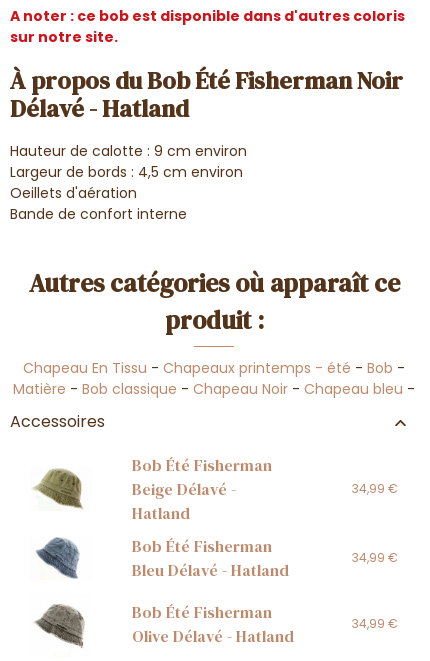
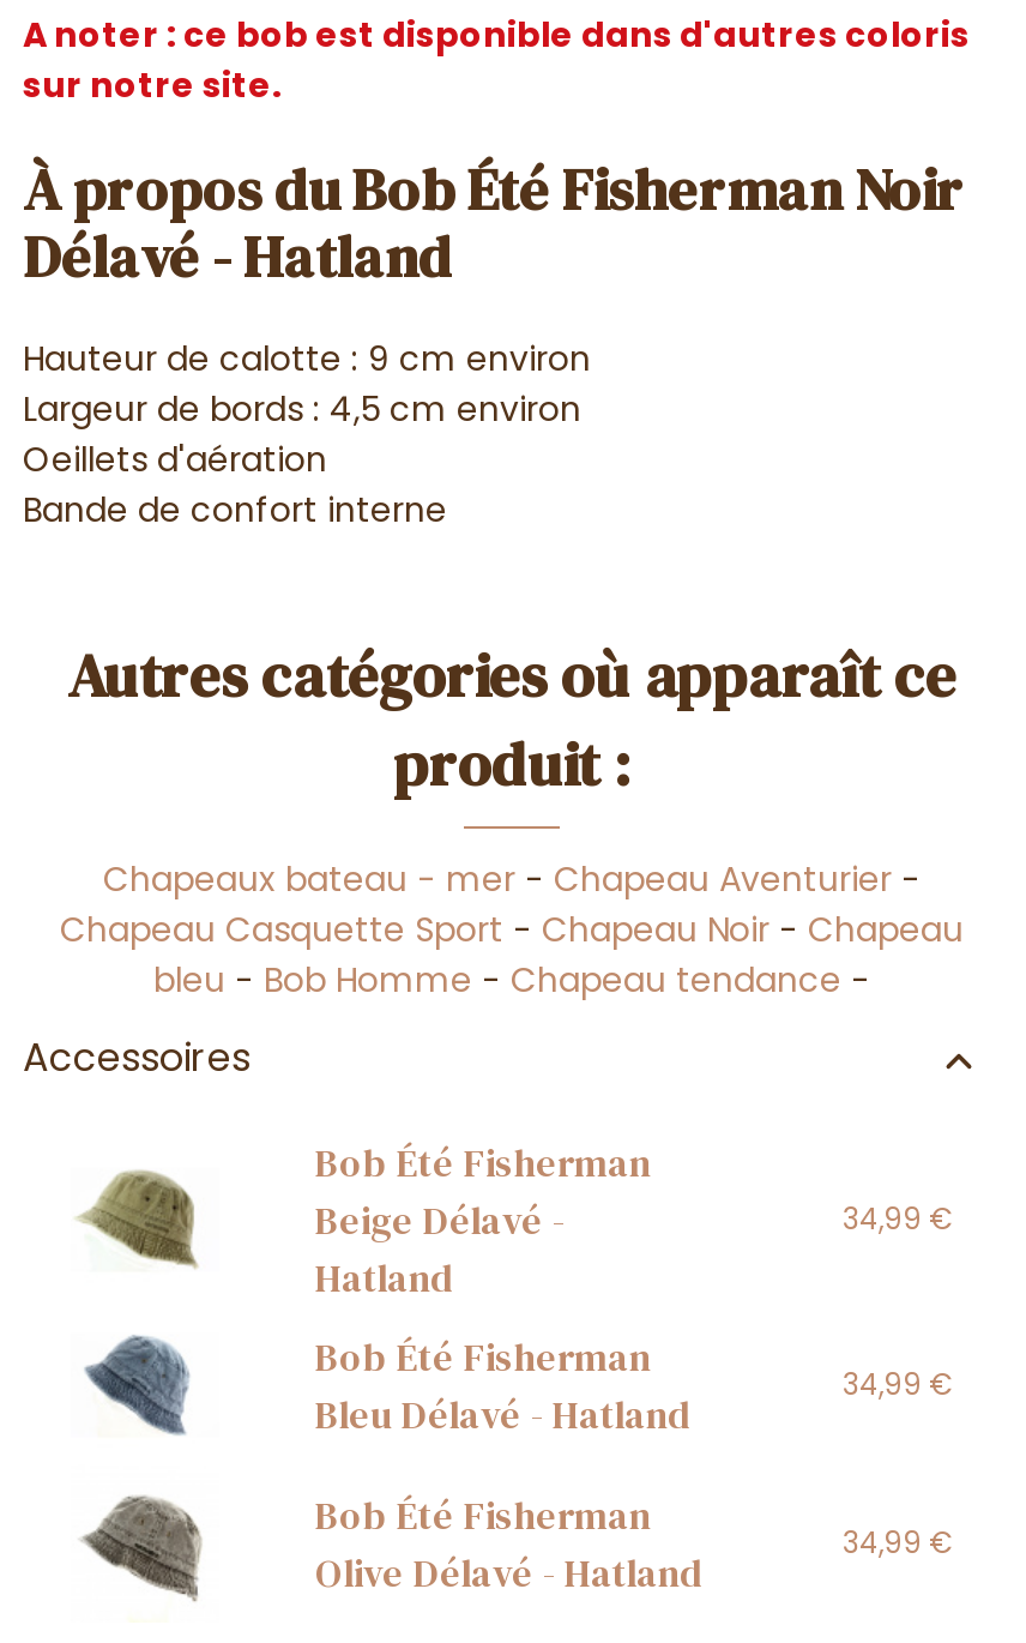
[13,358,415,399] Chapeau En Tissu - Chapeaux printemps - été - Bob - | Matière - Bob classique - Chapeau Noir - Chapeau bleu - -> [60,856,964,1005] Chapeaux bateau - mer - Chapeau Aventurier - | Chapeau Casquette Sport - Chapeau Noir - Chapeau | bleu - Bob Homme - Chapeau tendance -

